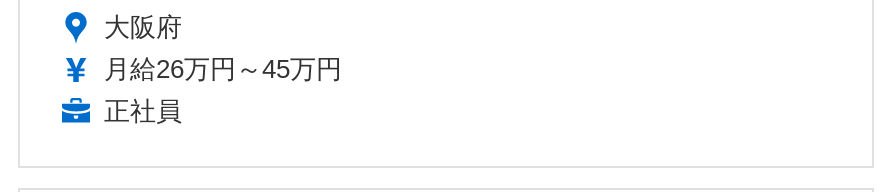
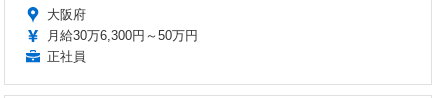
[104,53,342,83] 月給26万円～45万円 -> [47,28,198,43] 月給30万6,300円～50万円

